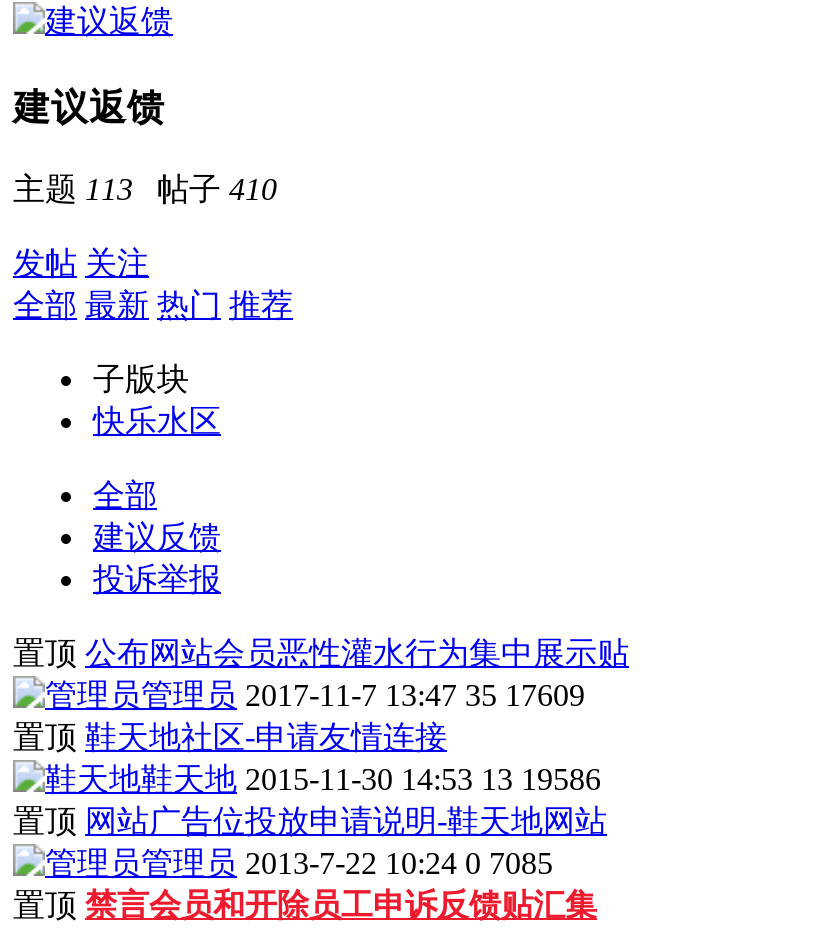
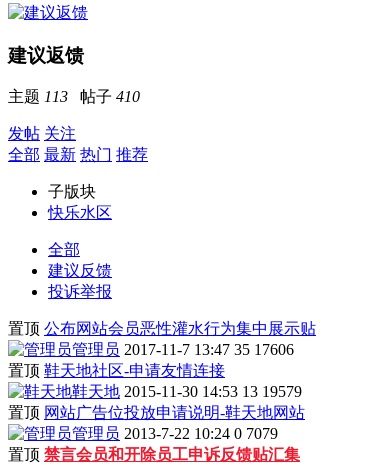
[141,679,585,713] 管理员 2017-11-7 13:47 35 17609 -> [72,341,294,358] 管理员 2017-11-7 13:47 35 17606
[141,763,601,797] 鞋天地 2015-11-30 14:53 13 19586 -> [72,383,302,400] 鞋天地 2015-11-30 14:53 13 19579
[141,847,553,881] 管理员 2013-7-22 10:24 0 7085 -> [72,425,278,442] 管理员 2013-7-22 10:24 0 7079

